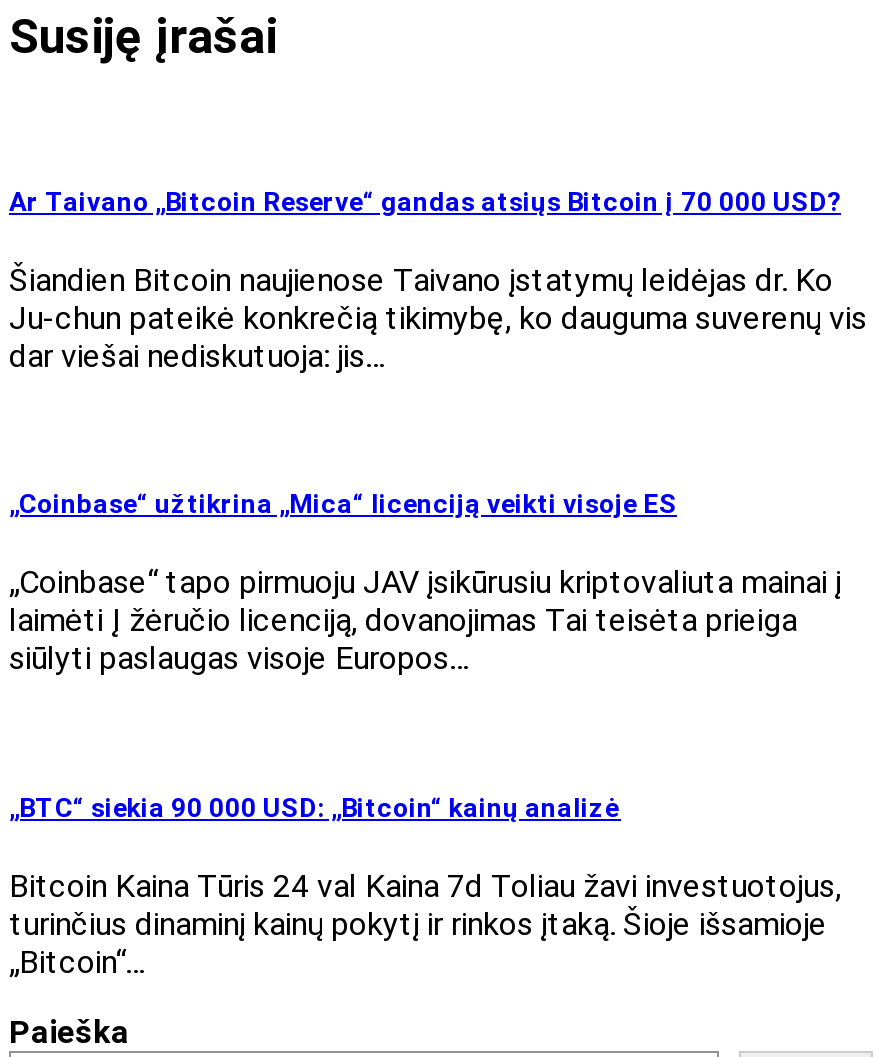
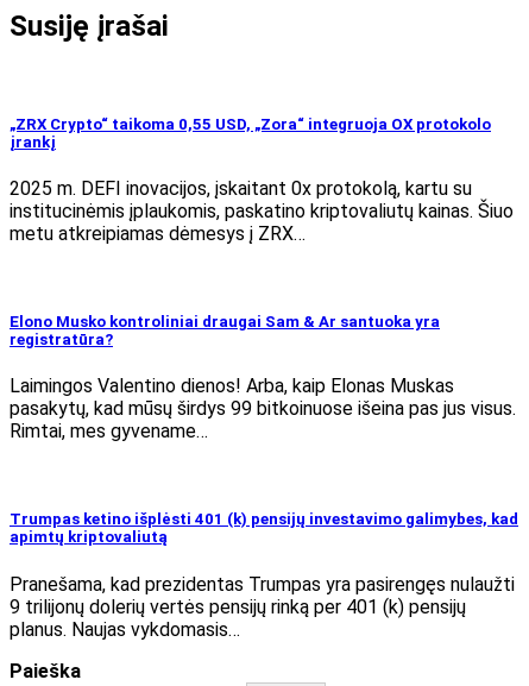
[9,186,841,216] Ar Taivano „Bitcoin Reserve“ gandas atsiųs Bitcoin į 70 000 USD? -> [10,115,491,151] „ZRX Crypto“ taikoma 0,55 USD, „Zora“ integruoja OX protokolo | įrankį
[9,261,867,375] Šiandien Bitcoin naujienose Taivano įstatymų leidėjas dr. Ko | Ju-chun pateikė konkrečią tikimybę, ko dauguma suverenų vis | dar viešai nediskutuoja: jis… -> [10,177,514,245] 2025 m. DEFI inovacijos, įskaitant 0x protokolą, kartu su | institucinėmis įplaukomis, paskatino kriptovaliutų kainas. Šiuo | metu atkreipiamas dėmesys į ZRX…
[9,489,677,519] „Coinbase“ užtikrina „Mica“ licenciją veikti visoje ES -> [10,313,440,348] Elono Musko kontroliniai draugai Sam & Ar santuoka yra | registratūra?
[9,563,841,677] „Coinbase“ tapo pirmuoju JAV įsikūrusiu kriptovaliuta mainai į | laimėti Į žėručio licenciją, dovanojimas Tai teisėta prieiga | siūlyti paslaugas visoje Europos… -> [10,375,516,443] Laimingos Valentino dienos! Arba, kaip Elonas Muskas | pasakytų, kad mūsų širdys 99 bitkoinuose išeina pas jus visus. | Rimtai, mes gyvename…
[9,792,621,822] „BTC“ siekia 90 000 USD: „Bitcoin“ kainų analizė -> [10,511,518,546] Trumpas ketino išplėsti 401 (k) pensijų investavimo galimybes, kad | apimtų kriptovaliutą
[9,866,841,980] Bitcoin Kaina Tūris 24 val Kaina 7d Toliau žavi investuotojus, | turinčius dinaminį kainų pokytį ir rinkos įtaką. Šioje išsamioje | „Bitcoin“… -> [10,572,515,640] Pranešama, kad prezidentas Trumpas yra pasirengęs nulaužti | 9 trilijonų dolerių vertės pensijų rinką per 401 (k) pensijų | planus. Naujas vykdomasis…

